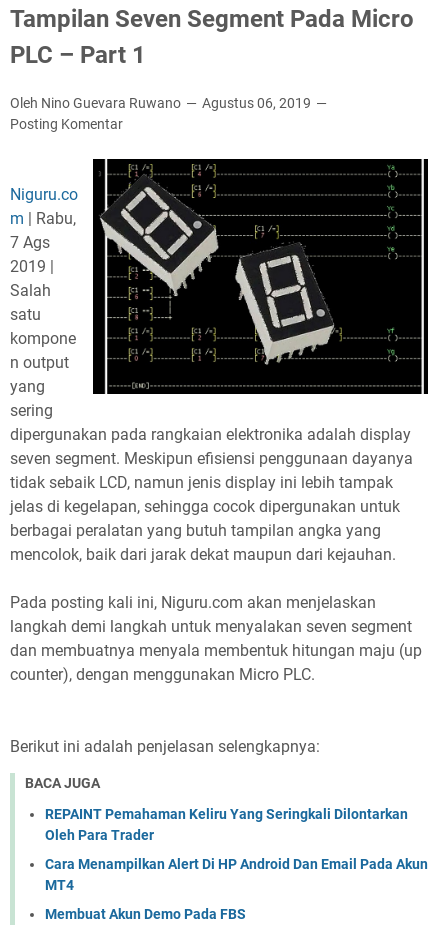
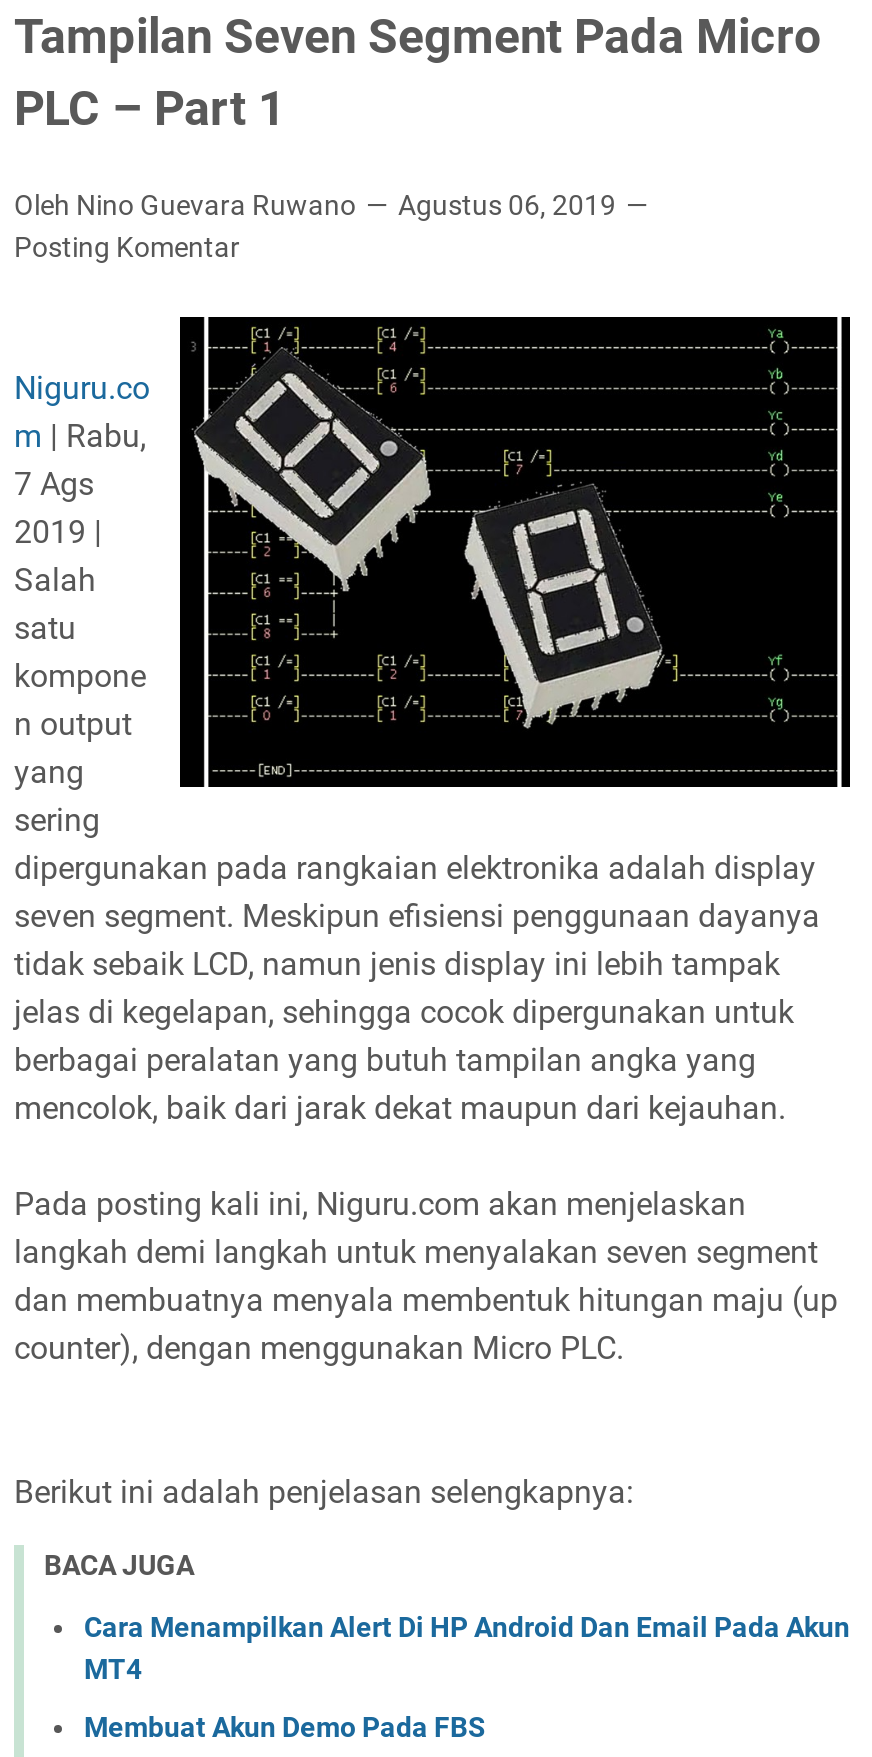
[45,806,408,843] REPAINT Pemahaman Keliru Yang Seringkali Dilontarkan | Oleh Para Trader -> none

